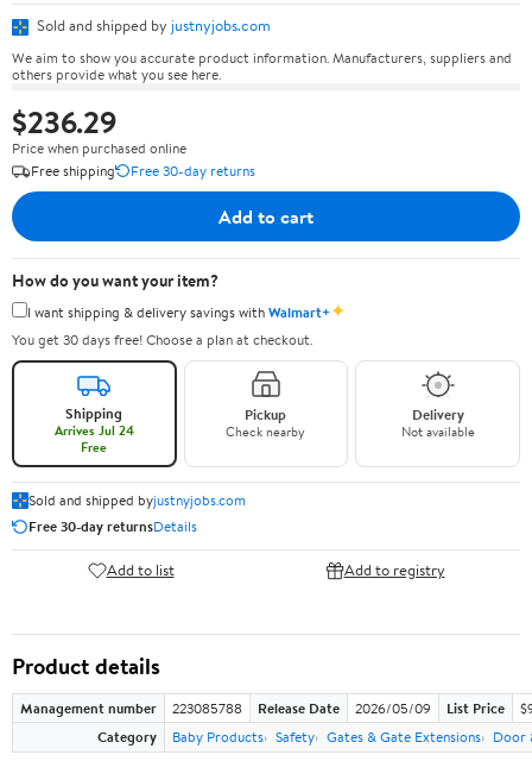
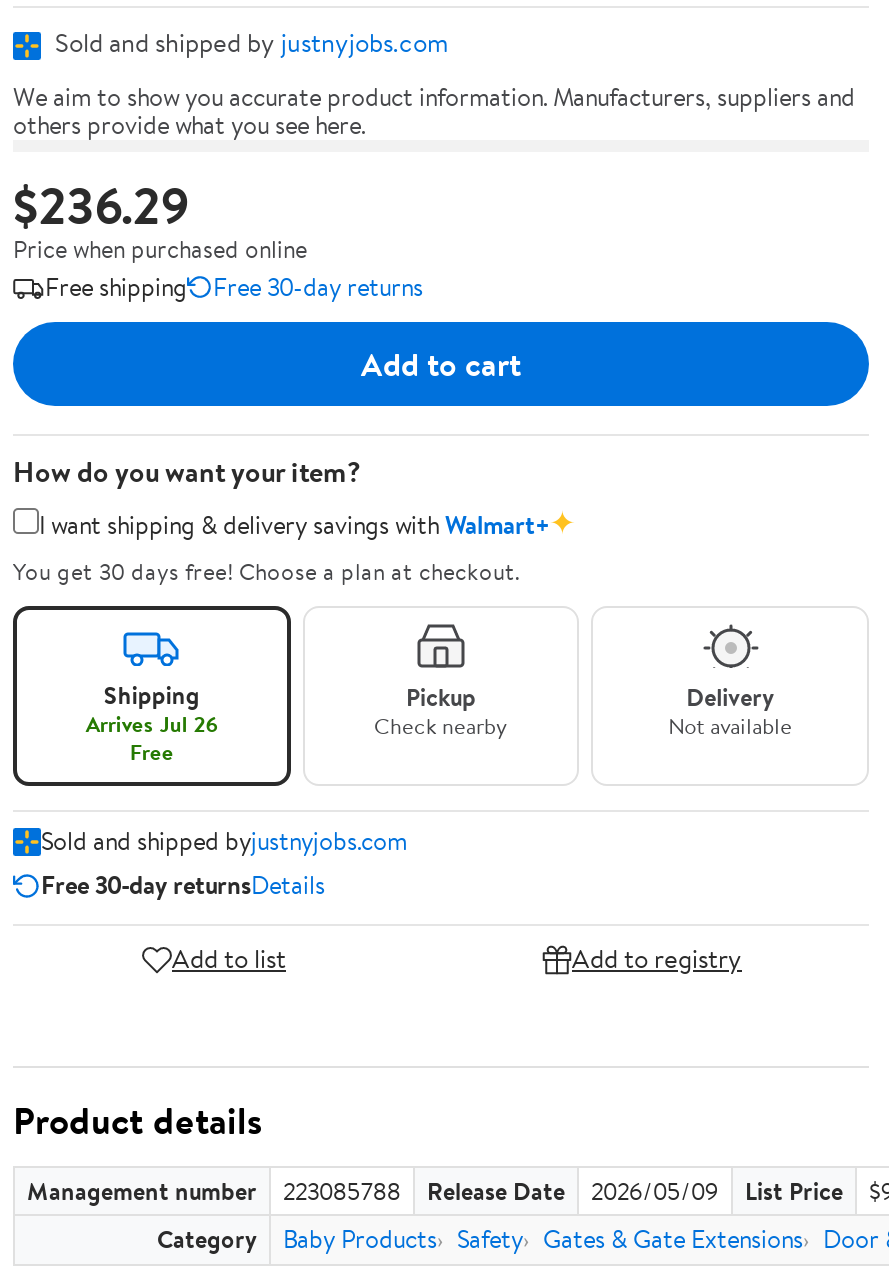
[54,421,134,440] Arrives Jul 24 -> [86,708,218,740] Arrives Jul 26

